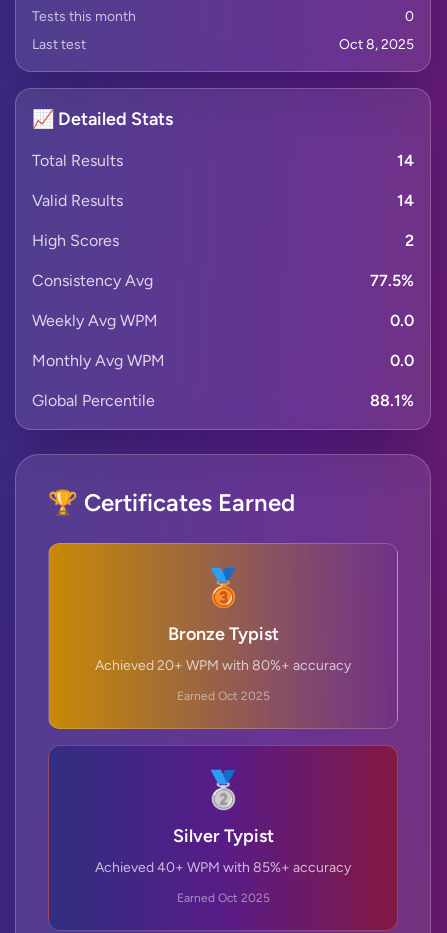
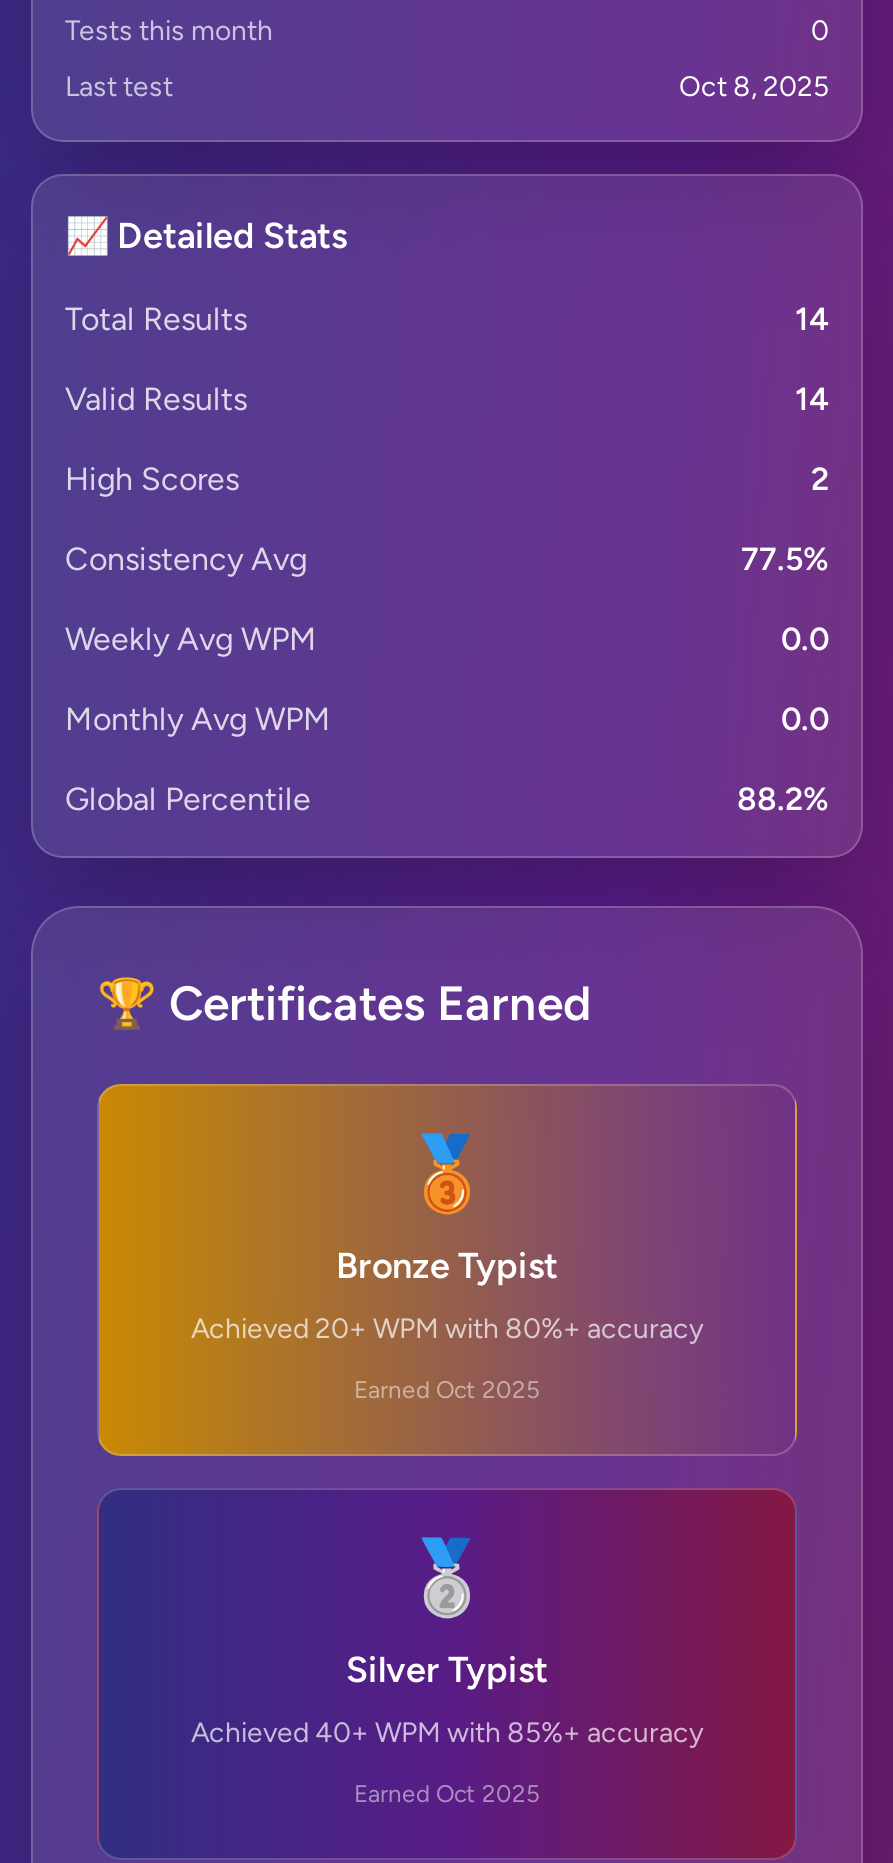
[370,391,414,410] 88.1% -> [737,780,829,818] 88.2%

